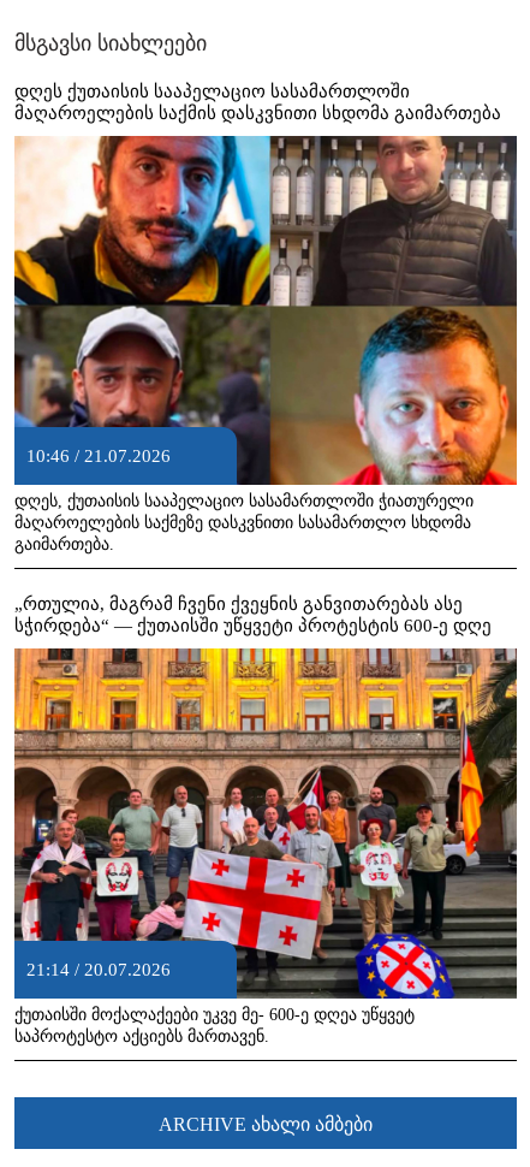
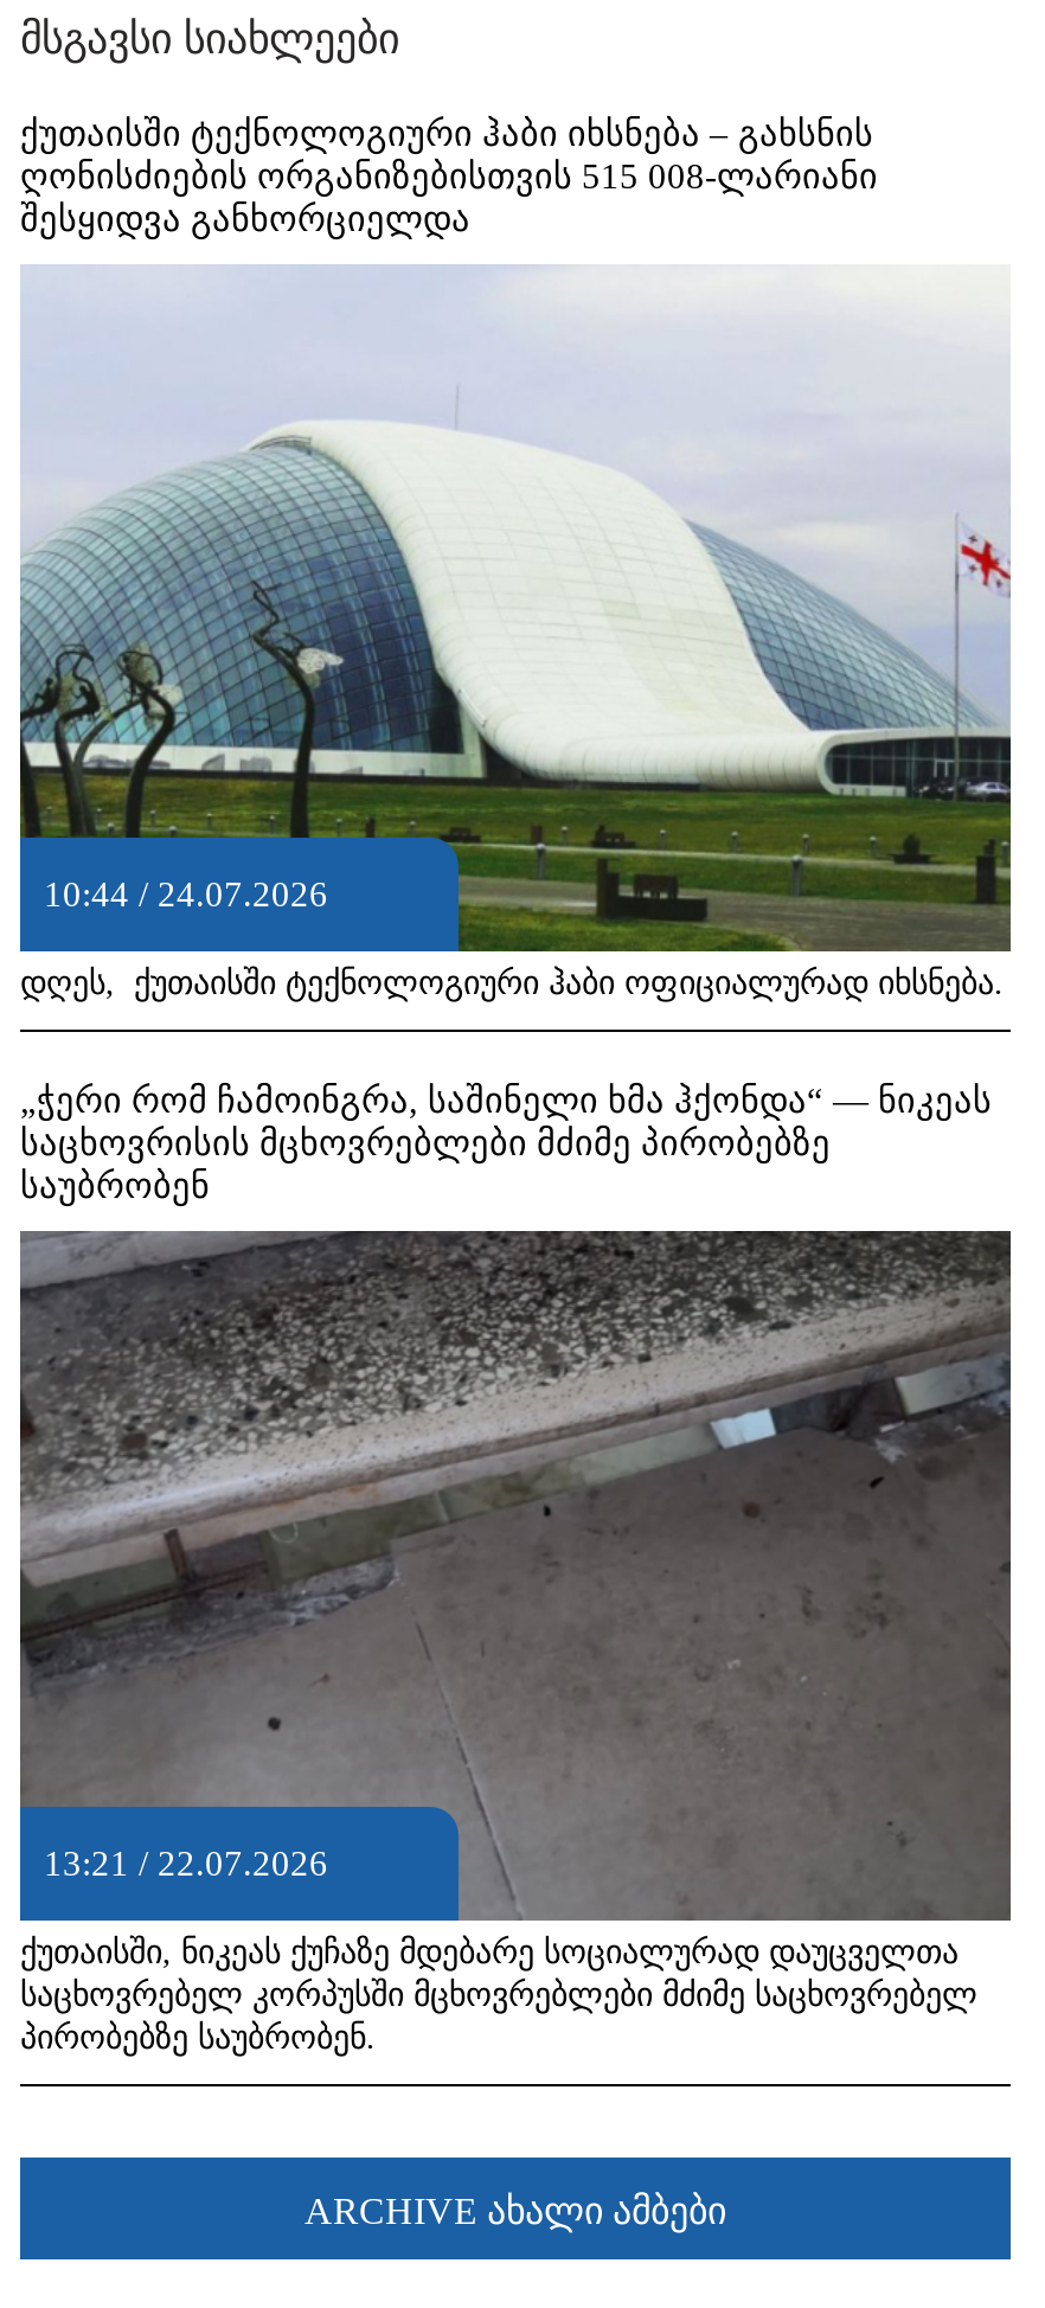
[14,81,501,122] დღეს ქუთაისის სააპელაციო სასამართლოში | მაღაროელების საქმის დასკვნითი სხდომა გაიმართება -> [20,114,878,237] ქუთაისში ტექნოლოგიური ჰაბი იხსნება – გახსნის | ღონისძიების ორგანიზებისთვის 515 008-ლარიანი | შესყიდვა განხორციელდა
[13,135,518,484] [image] | 10:46 / 21.07.2026 -> [18,264,1013,949] [image] | 10:44 / 24.07.2026
[14,492,474,554] დღეს, ქუთაისის სააპელაციო სასამართლოში ჭიათურელი | მაღაროელების საქმეზე დასკვნითი სასამართლო სხდომა | გაიმართება. -> [20,966,1004,1001] დღეს, ქუთაისში ტექნოლოგიური ჰაბი ოფიციალურად იხსნება.
[14,594,492,635] „რთულია, მაგრამ ჩვენი ქვეყნის განვითარებას ასე | სჭირდება“ — ქუთაისში უწყვეტი პროტესტის 600-ე დღე -> [20,1082,992,1205] „ჭერი რომ ჩამოინგრა, საშინელი ხმა ჰქონდა“ — ნიკეას | საცხოვრისის მცხოვრებლები მძიმე პირობებზე | საუბრობენ
[13,647,518,994] [image] | 21:14 / 20.07.2026 -> [18,1231,1011,1916] [image] | 13:21 / 22.07.2026
[14,1005,415,1045] ქუთაისში მოქალაქეები უკვე მე- 600-ე დღეა უწყვეტ | საპროტესტო აქციებს მართავენ. -> [20,1934,977,2055] ქუთაისში, ნიკეას ქუჩაზე მდებარე სოციალურად დაუცველთა | საცხოვრებელ კორპუსში მცხოვრებლები მძიმე საცხოვრებელ | პირობებზე საუბრობენ.

